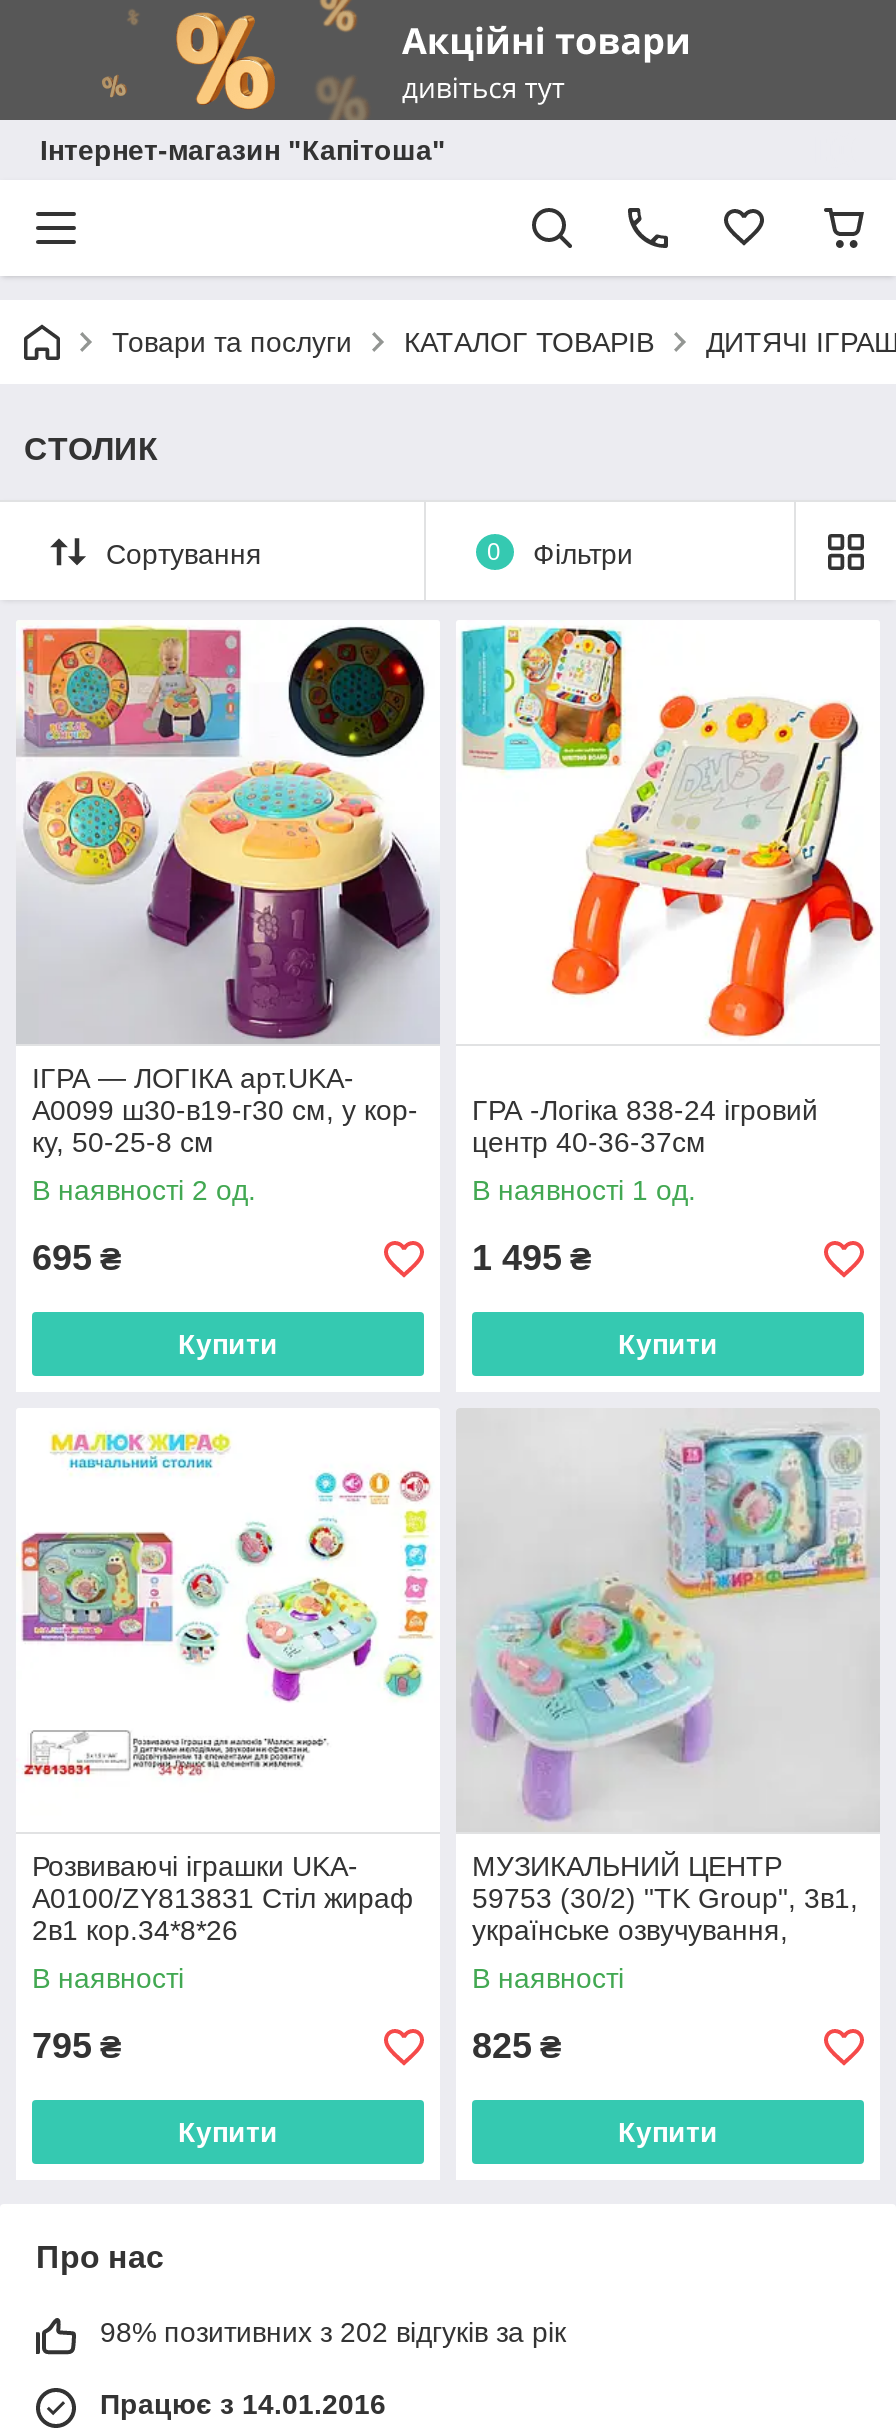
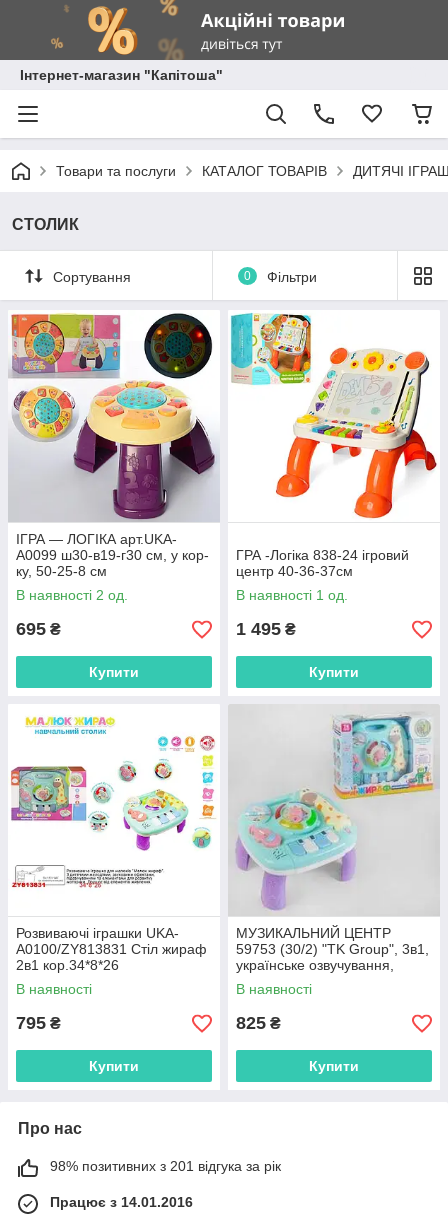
[100,2316,566,2348] 98% позитивних з 202 відгуків за рік -> [50,1158,281,1174] 98% позитивних з 201 відгука за рік

